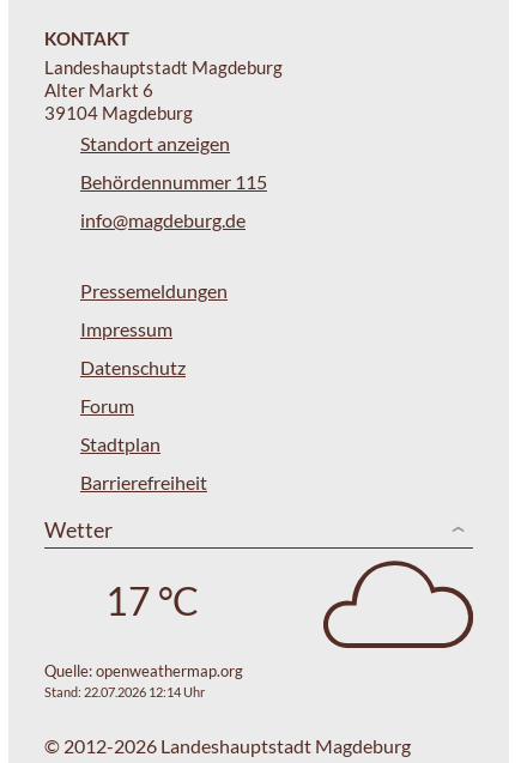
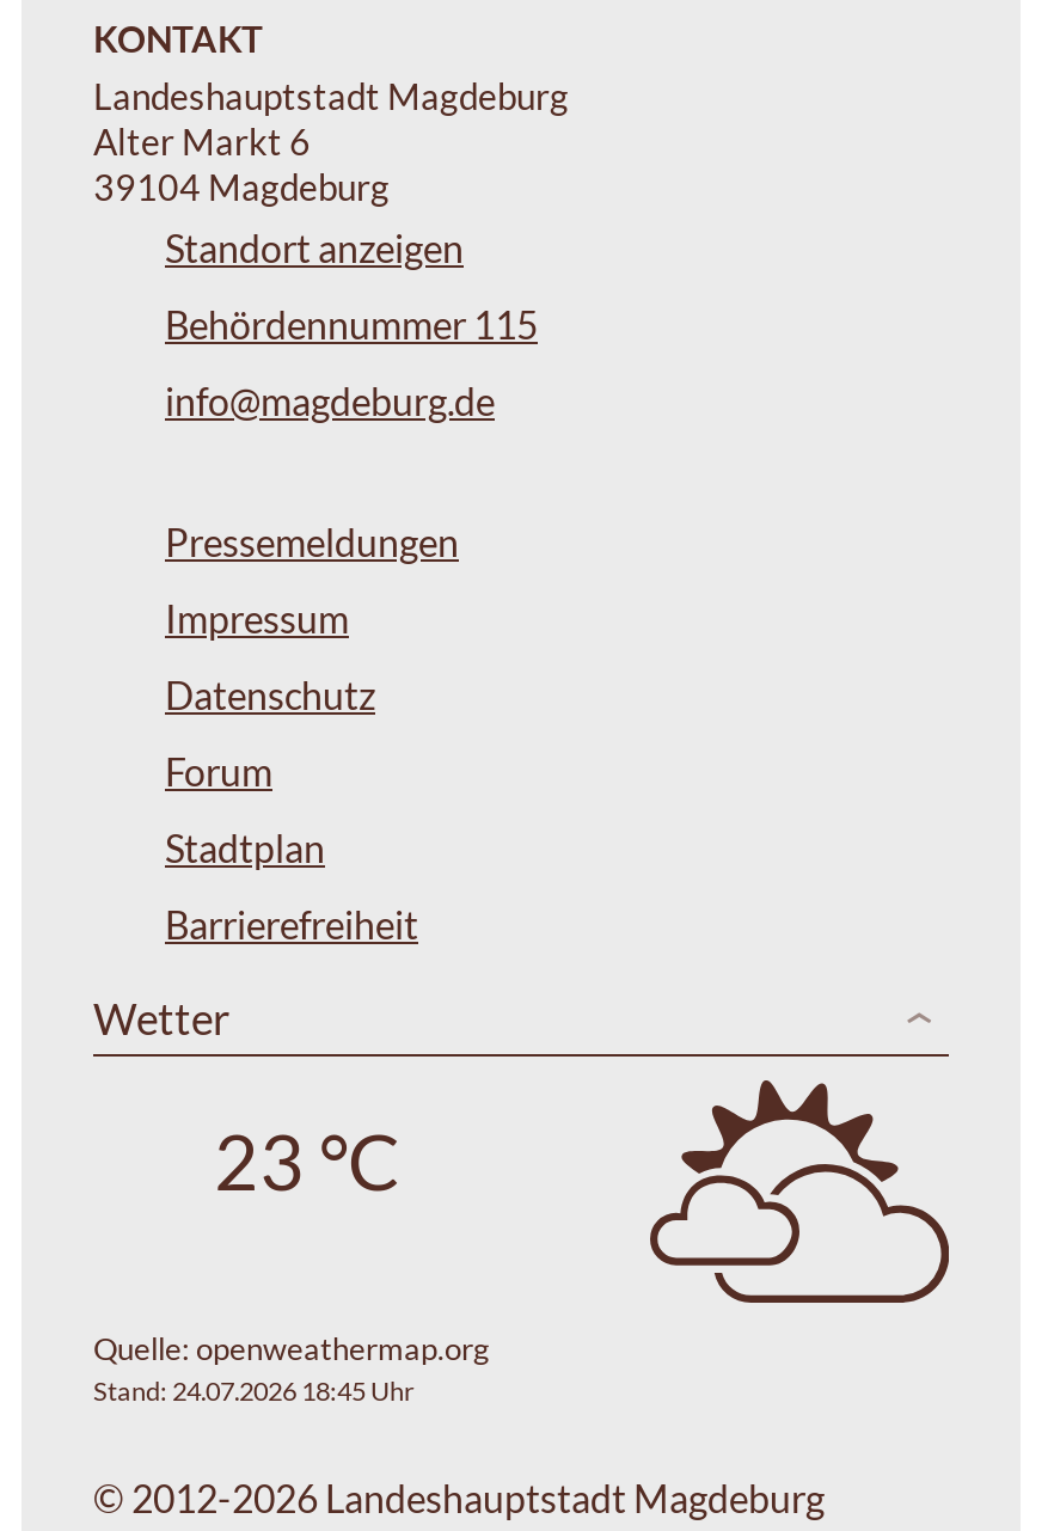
[322,559,474,650] [image] -> [650,1085,951,1308] [image]
[105,577,198,623] 17 °C -> [214,1113,400,1206] 23 °C
[44,684,205,700] Stand: 22.07.2026 12:14 Uhr -> [93,1373,413,1404] Stand: 24.07.2026 18:45 Uhr

